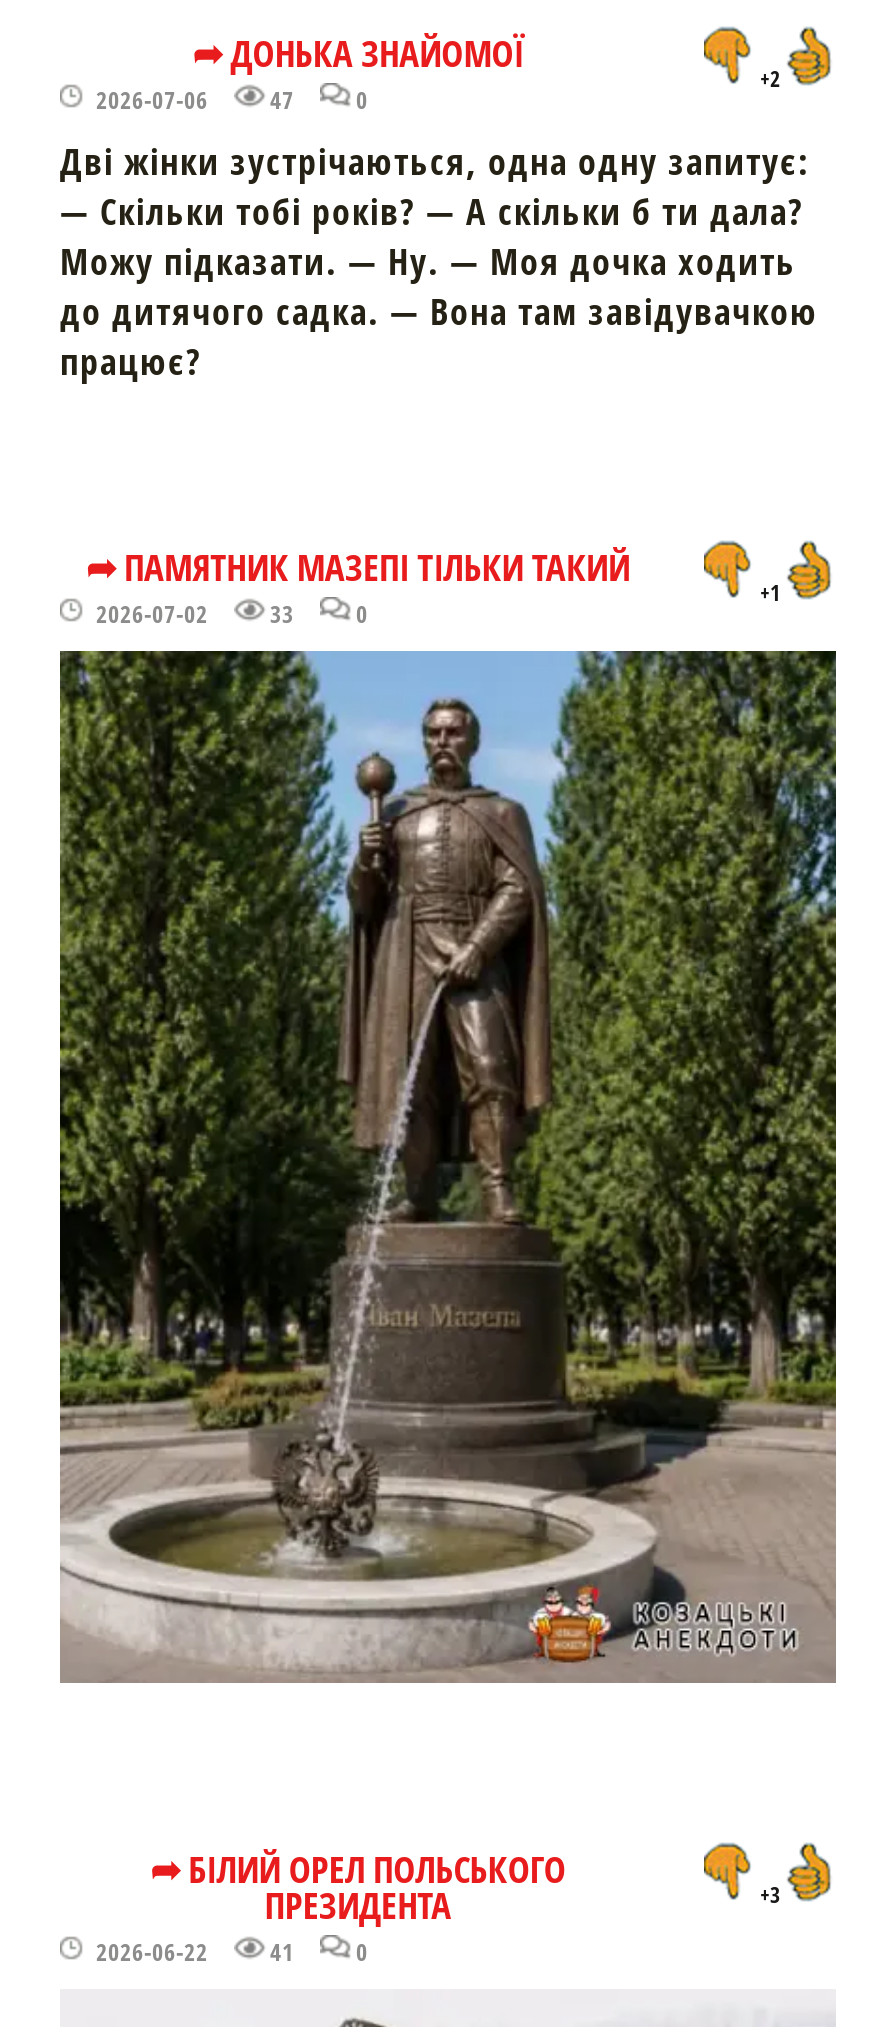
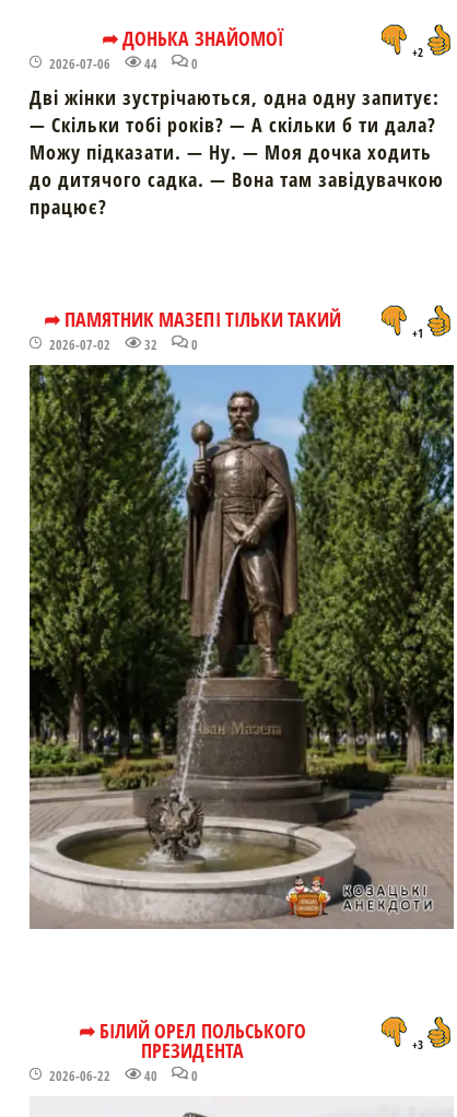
[96,82,368,116] 2026-07-06 47 0 -> [49,54,198,73] 2026-07-06 44 0
[96,596,368,630] 2026-07-02 33 0 -> [49,335,198,354] 2026-07-02 32 0
[96,1935,368,1969] 2026-06-22 41 0 -> [49,1067,198,1086] 2026-06-22 40 0

